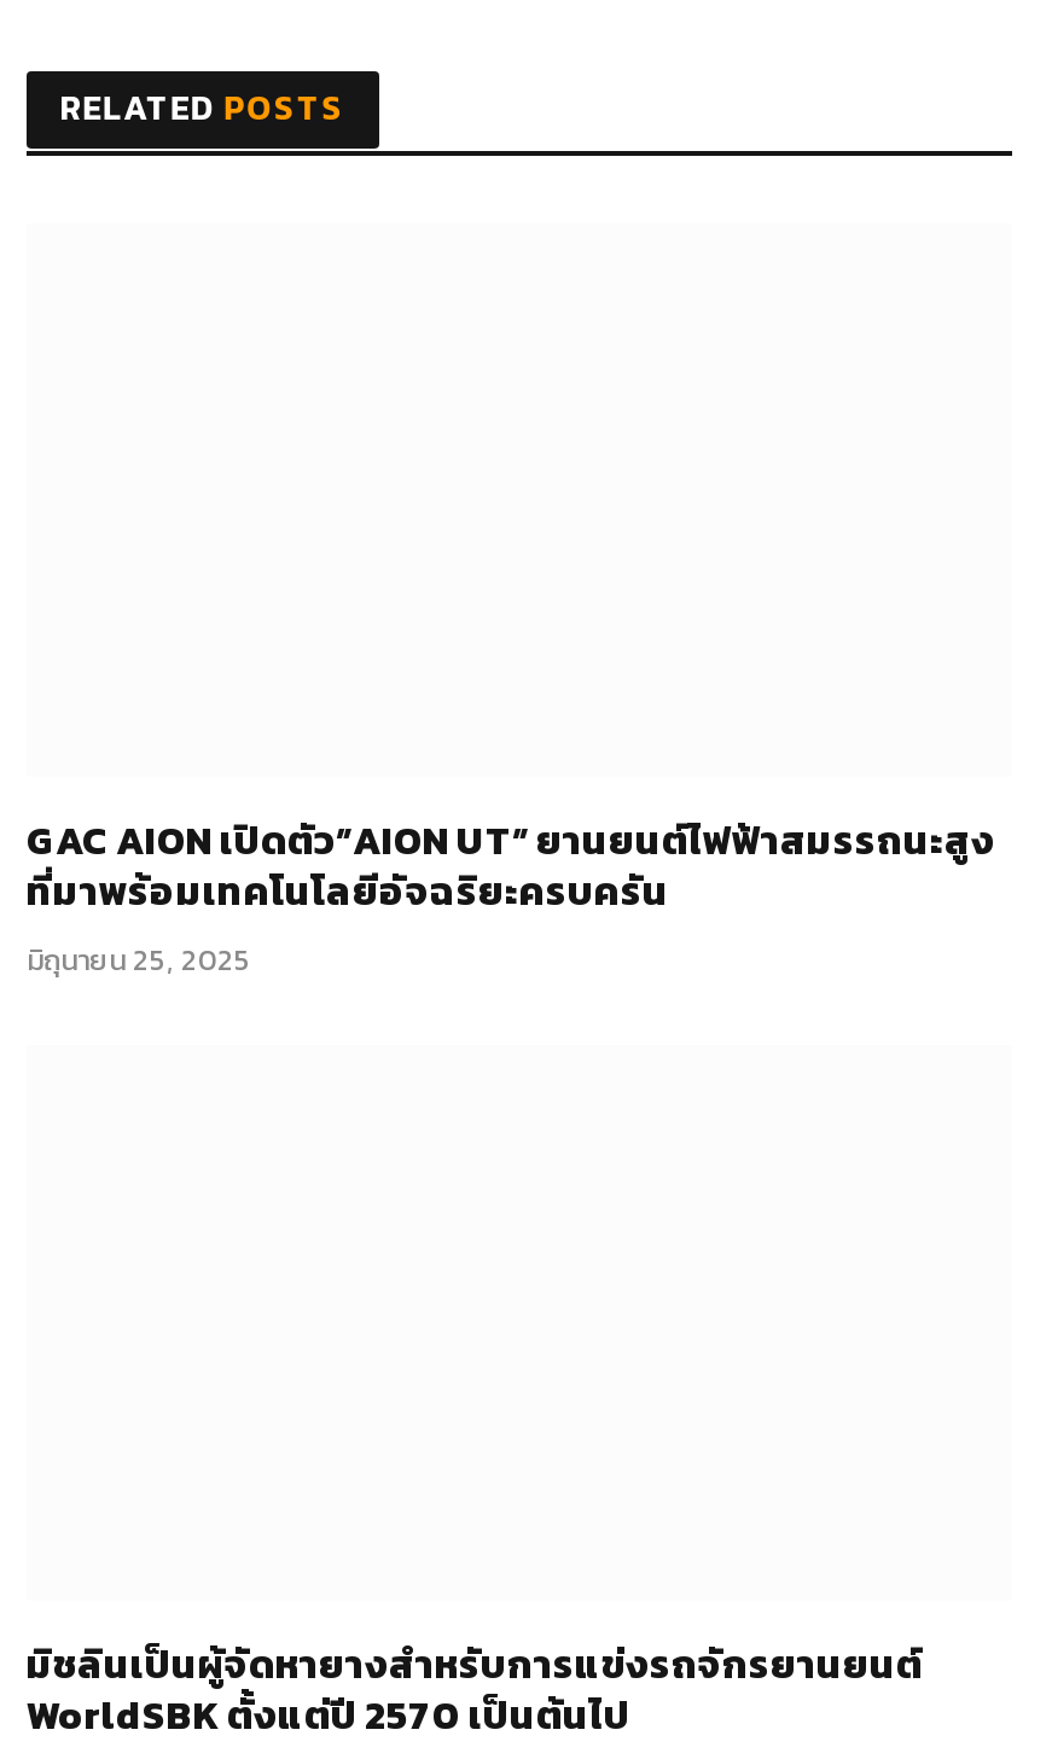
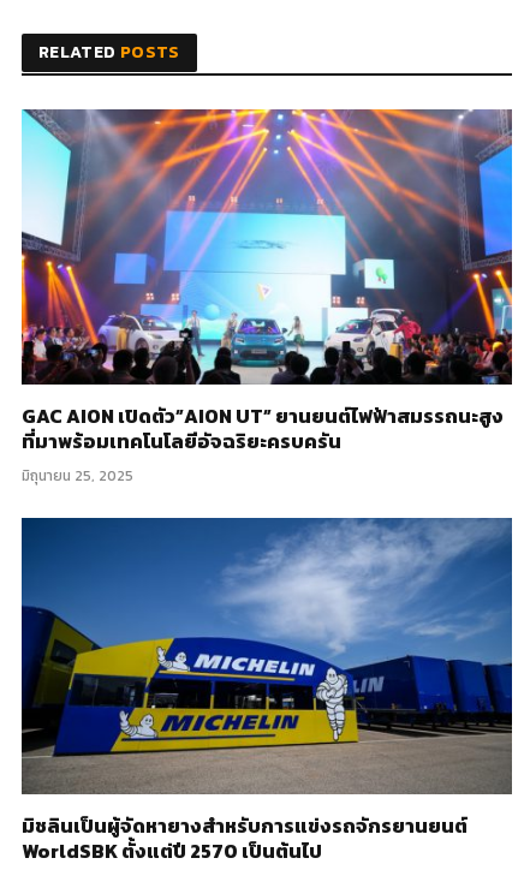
none -> [20,108,513,386] [image]
none -> [20,517,513,795] [image]

